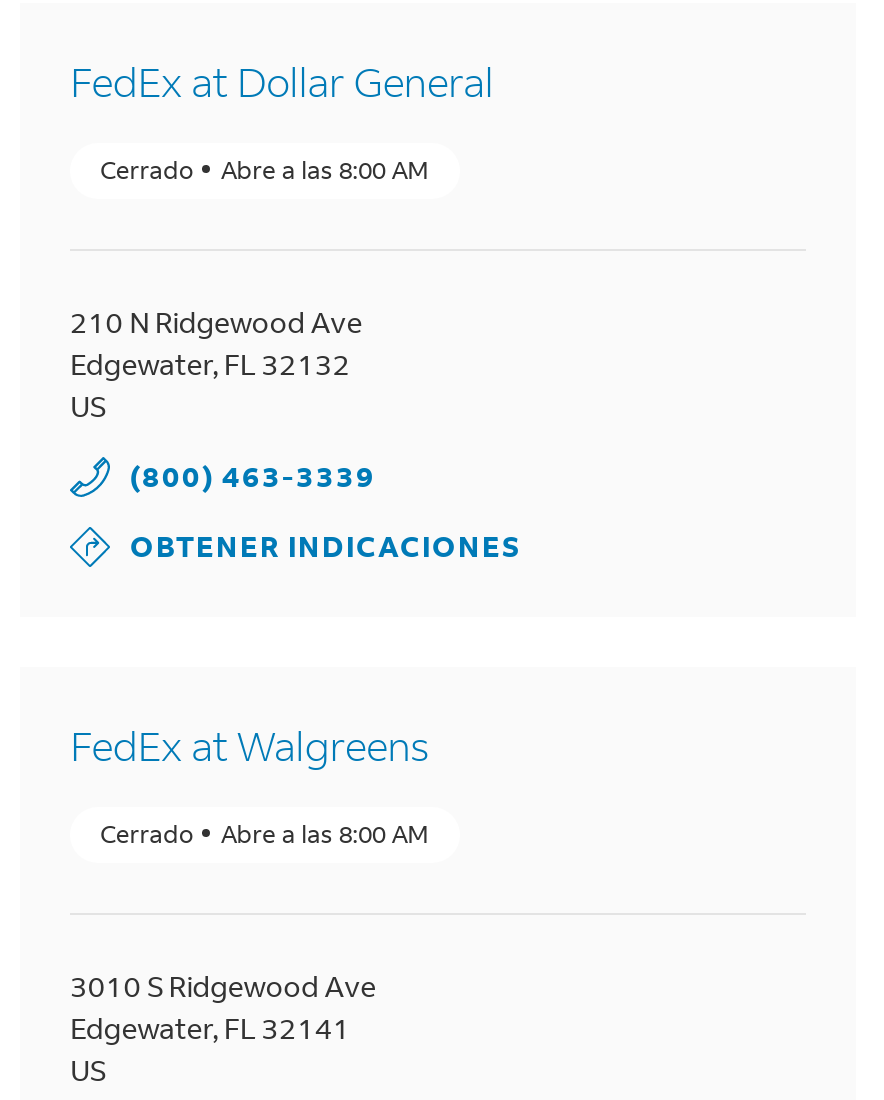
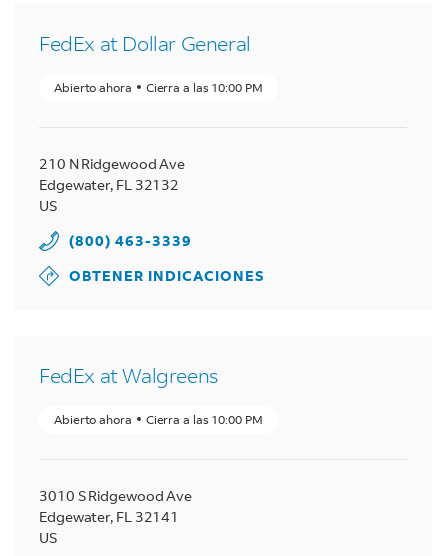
[100,154,429,184] Cerrado | Abre a las 8:00 AM -> [54,80,263,95] Abierto ahora | Cierra a las 10:00 PM
[100,818,429,848] Cerrado | Abre a las 8:00 AM -> [54,412,263,427] Abierto ahora | Cierra a las 10:00 PM

